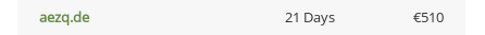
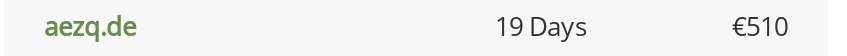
[284,8,334,27] 21 Days -> [495,8,587,44] 19 Days

